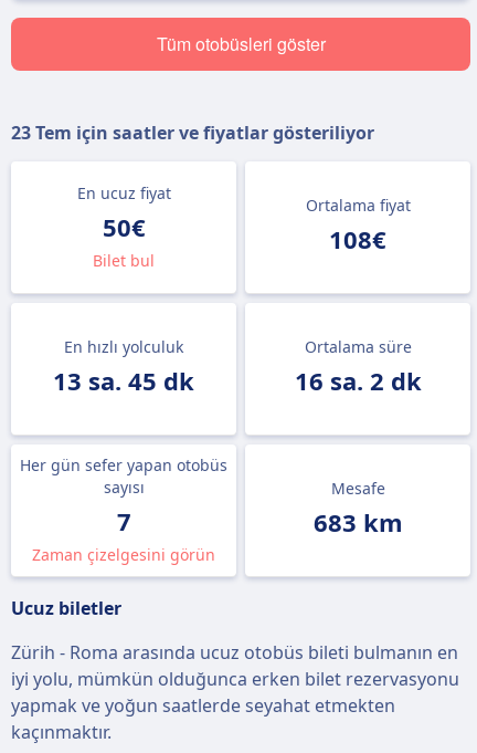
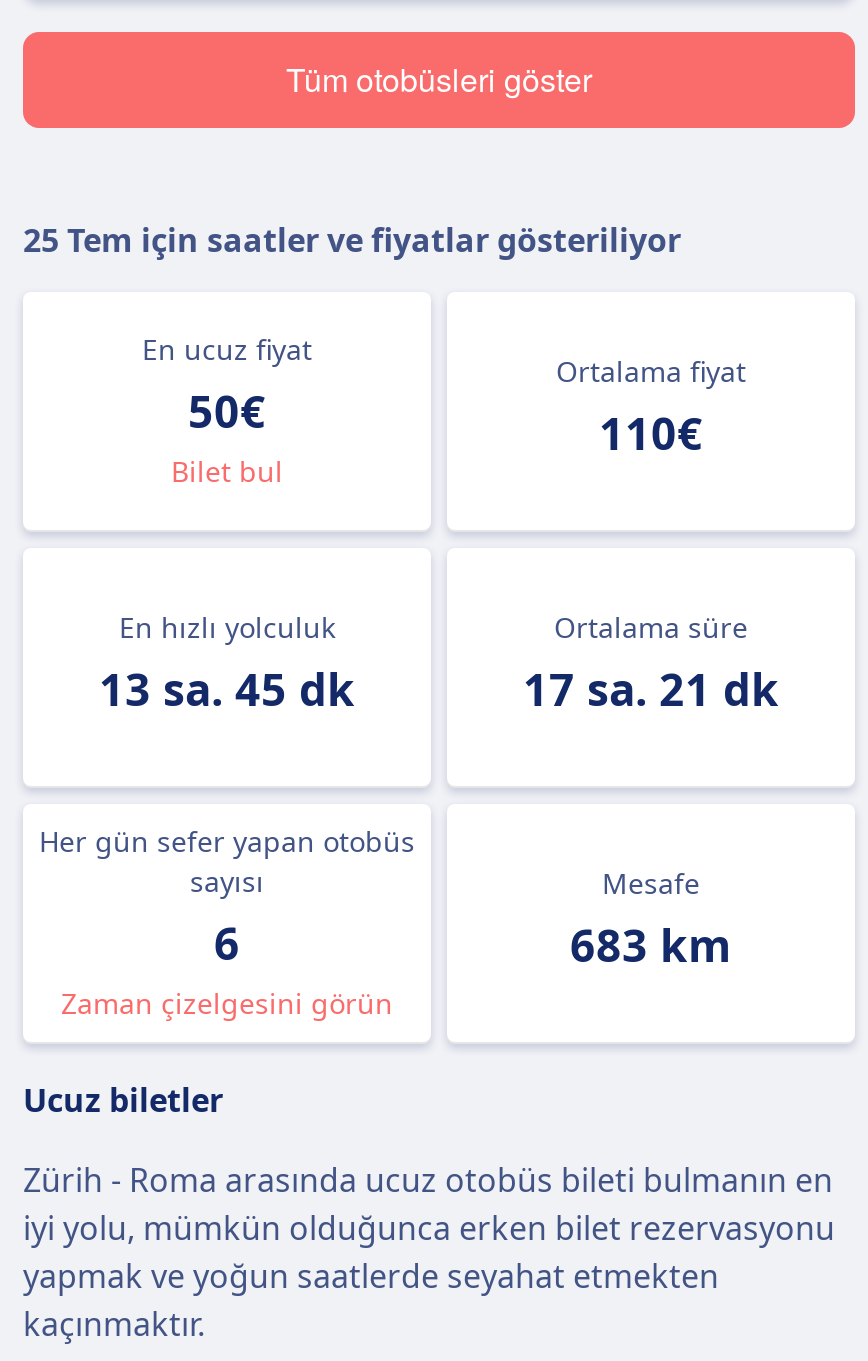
[11,121,374,145] 23 Tem için saatler ve fiyatlar gösteriliyor -> [23,218,681,262] 25 Tem için saatler ve fiyatlar gösteriliyor
[329,222,386,255] 108€ -> [599,402,703,462] 110€
[294,364,421,397] 16 sa. 2 dk -> [523,658,779,718] 17 sa. 21 dk
[116,504,131,537] 7 -> [214,912,240,972] 6

